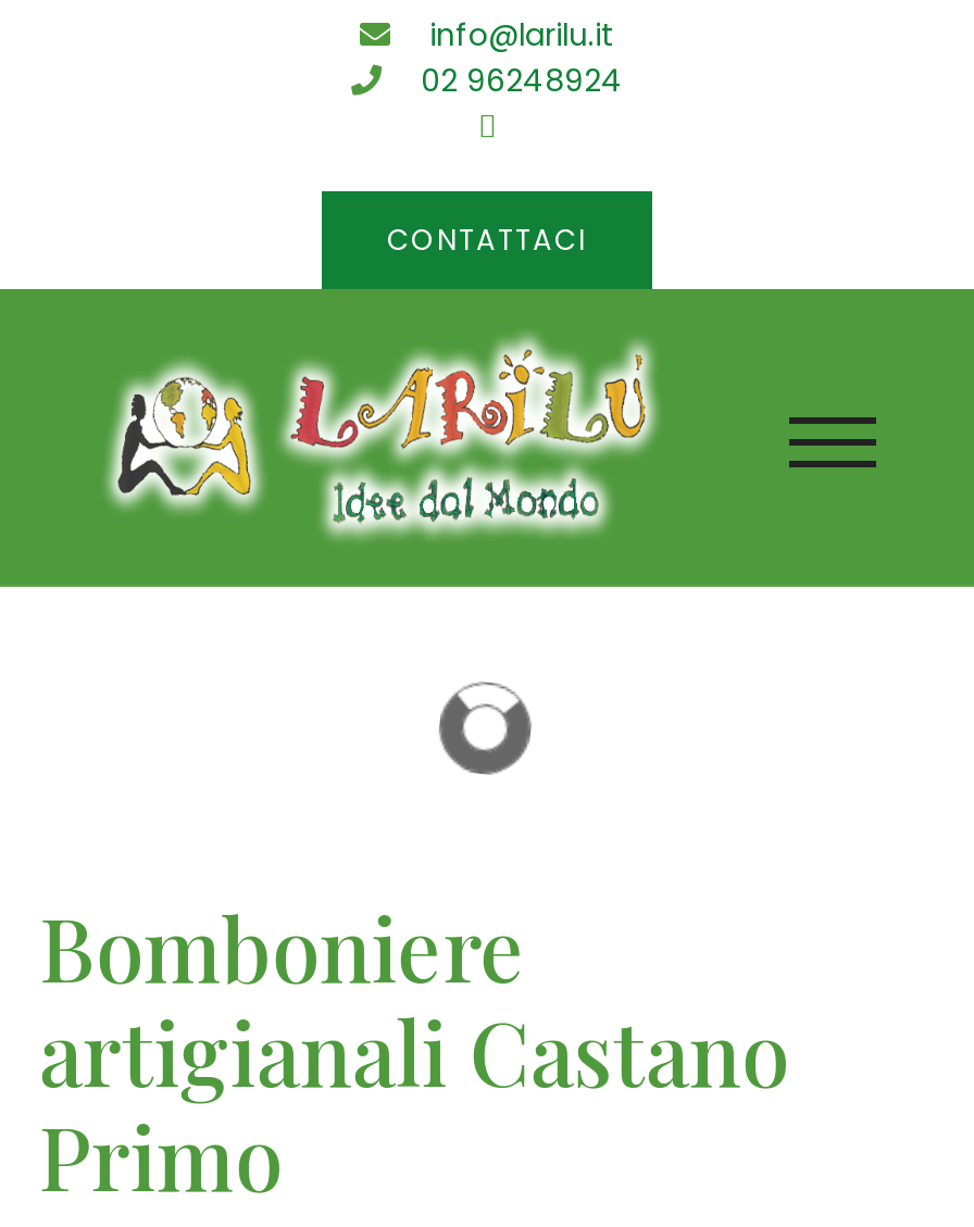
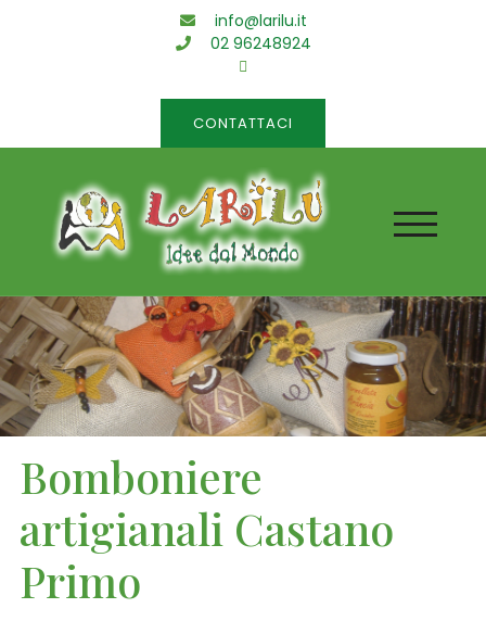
none -> [3,295,483,438] [image]

